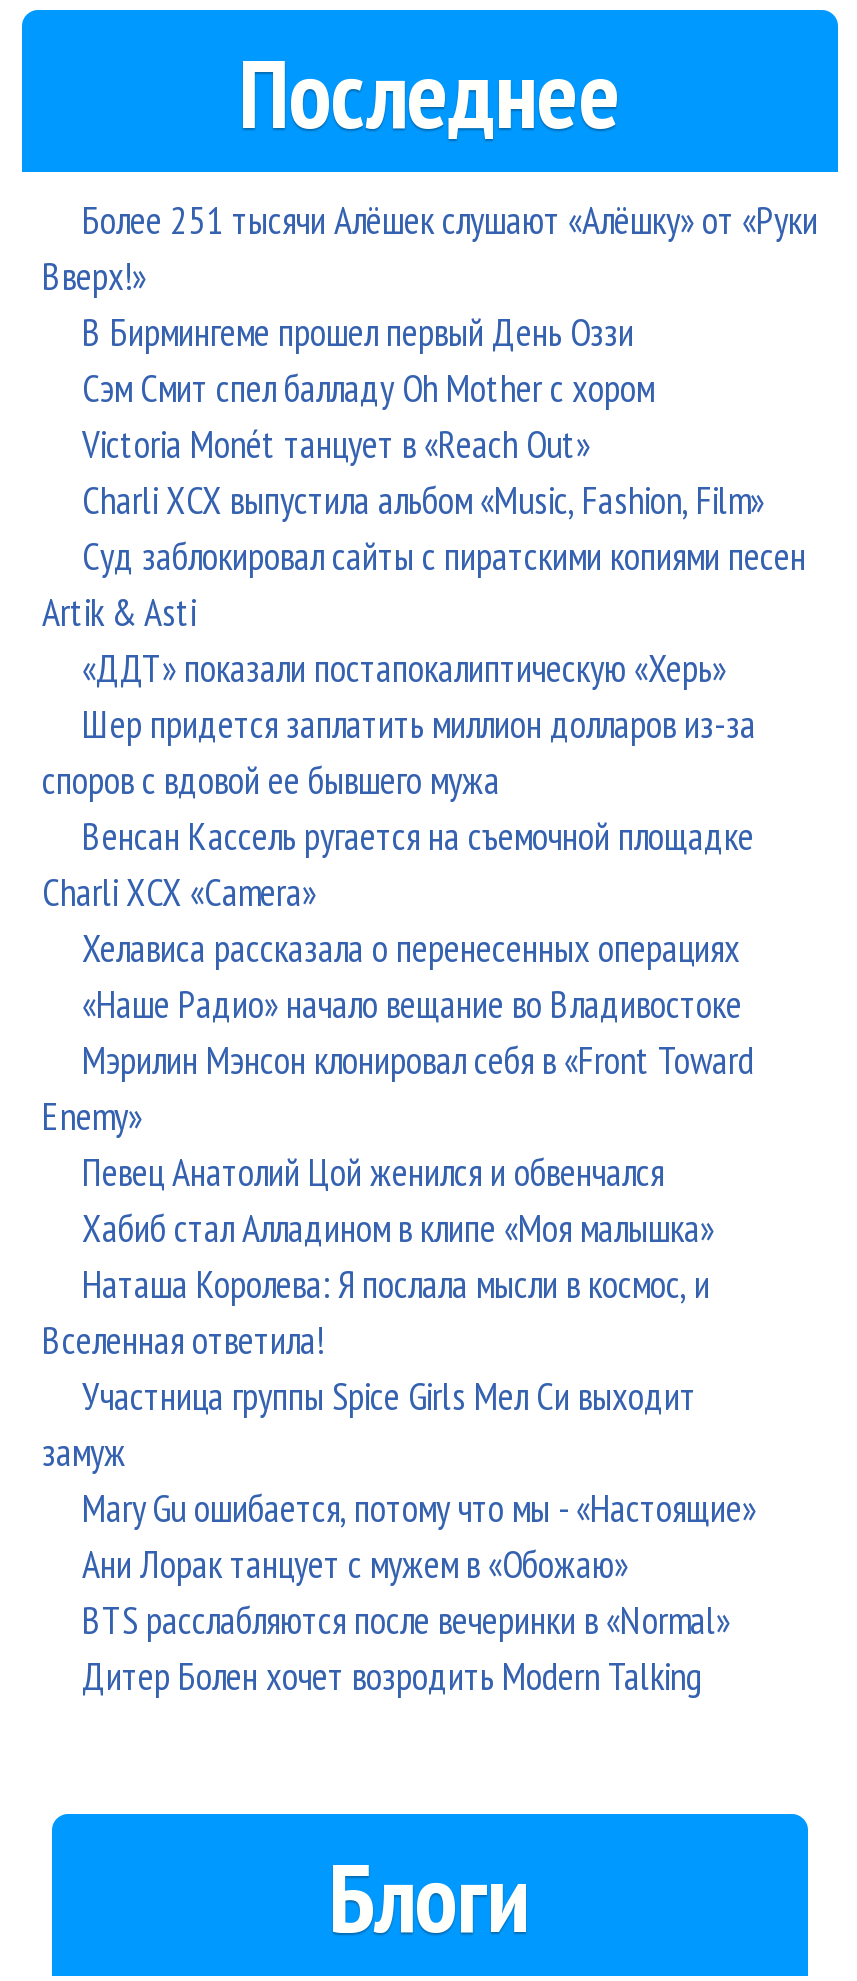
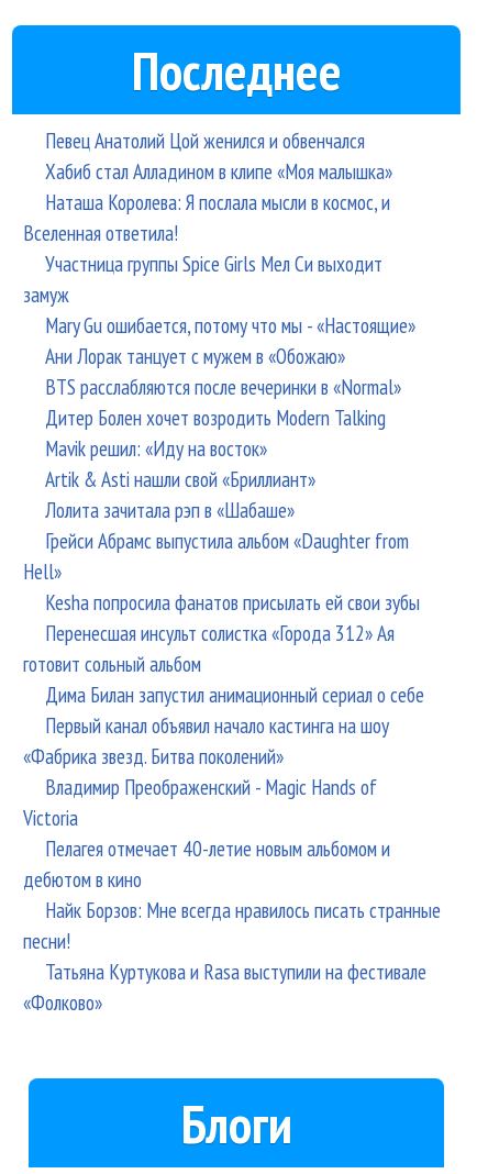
[42,193,818,1139] Более 251 тысячи Алёшек слушают «Алёшку» от «Руки | Вверх!» | В Бирмингеме прошел первый День Оззи | Сэм Смит спел балладу Oh Mother с хором | Victoria Monét танцует в «Reach Out» | Charli XCX выпустила альбом «Music, Fashion, Film» | Суд заблокировал сайты с пиратскими копиями песен | Artik & Asti | «ДДТ» показали постапокалиптическую «Херь» | Шер придется заплатить миллион долларов из-за | споров с вдовой ее бывшего мужа | Венсан Кассель ругается на съемочной площадке | Charli XCX «Camera» | Хелависа рассказала о перенесенных операциях | «Наше Радио» начало вещание во Владивостоке | Мэрилин Мэнсон клонировал себя в «Front Toward | Enemy» -> none
moved [42,1145,730,1699] -> [23,126,401,431]: Певец Анатолий Цой женился и обвенчался | Хабиб стал Алладином в клипе «Моя малышка» | Наташа Королева: Я послала мысли в космос, и | ... | BTS расслабляются после вечеринки в «Normal» | Дитер Болен хочет возродить Modern Talking
none -> [23,434,441,1015] Mavik решил: «Иду на восток» | Artik & Asti нашли свой «Бриллиант» | Лолита зачитала рэп в «Шабаше» | Грейси Абрамс выпустила альбом «Daughter from | Hell» | Kesha попросила фанатов присылать ей свои зубы | Перенесшая инсульт солистка «Города 312» Ая | готовит сольный альбом | Дима Билан запустил анимационный сериал о себе | Первый канал объявил начало кастинга на шоу | «Фабрика звезд. Битва поколений» | Владимир Преображенский - Magic Hands of | Victoria | Пелагея отмечает 40-летие новым альбомом и | дебютом в кино | Найк Борзов: Мне всегда нравилось писать странные | песни! | Татьяна Куртукова и Rasa выступили на фестивале | «Фолково»

